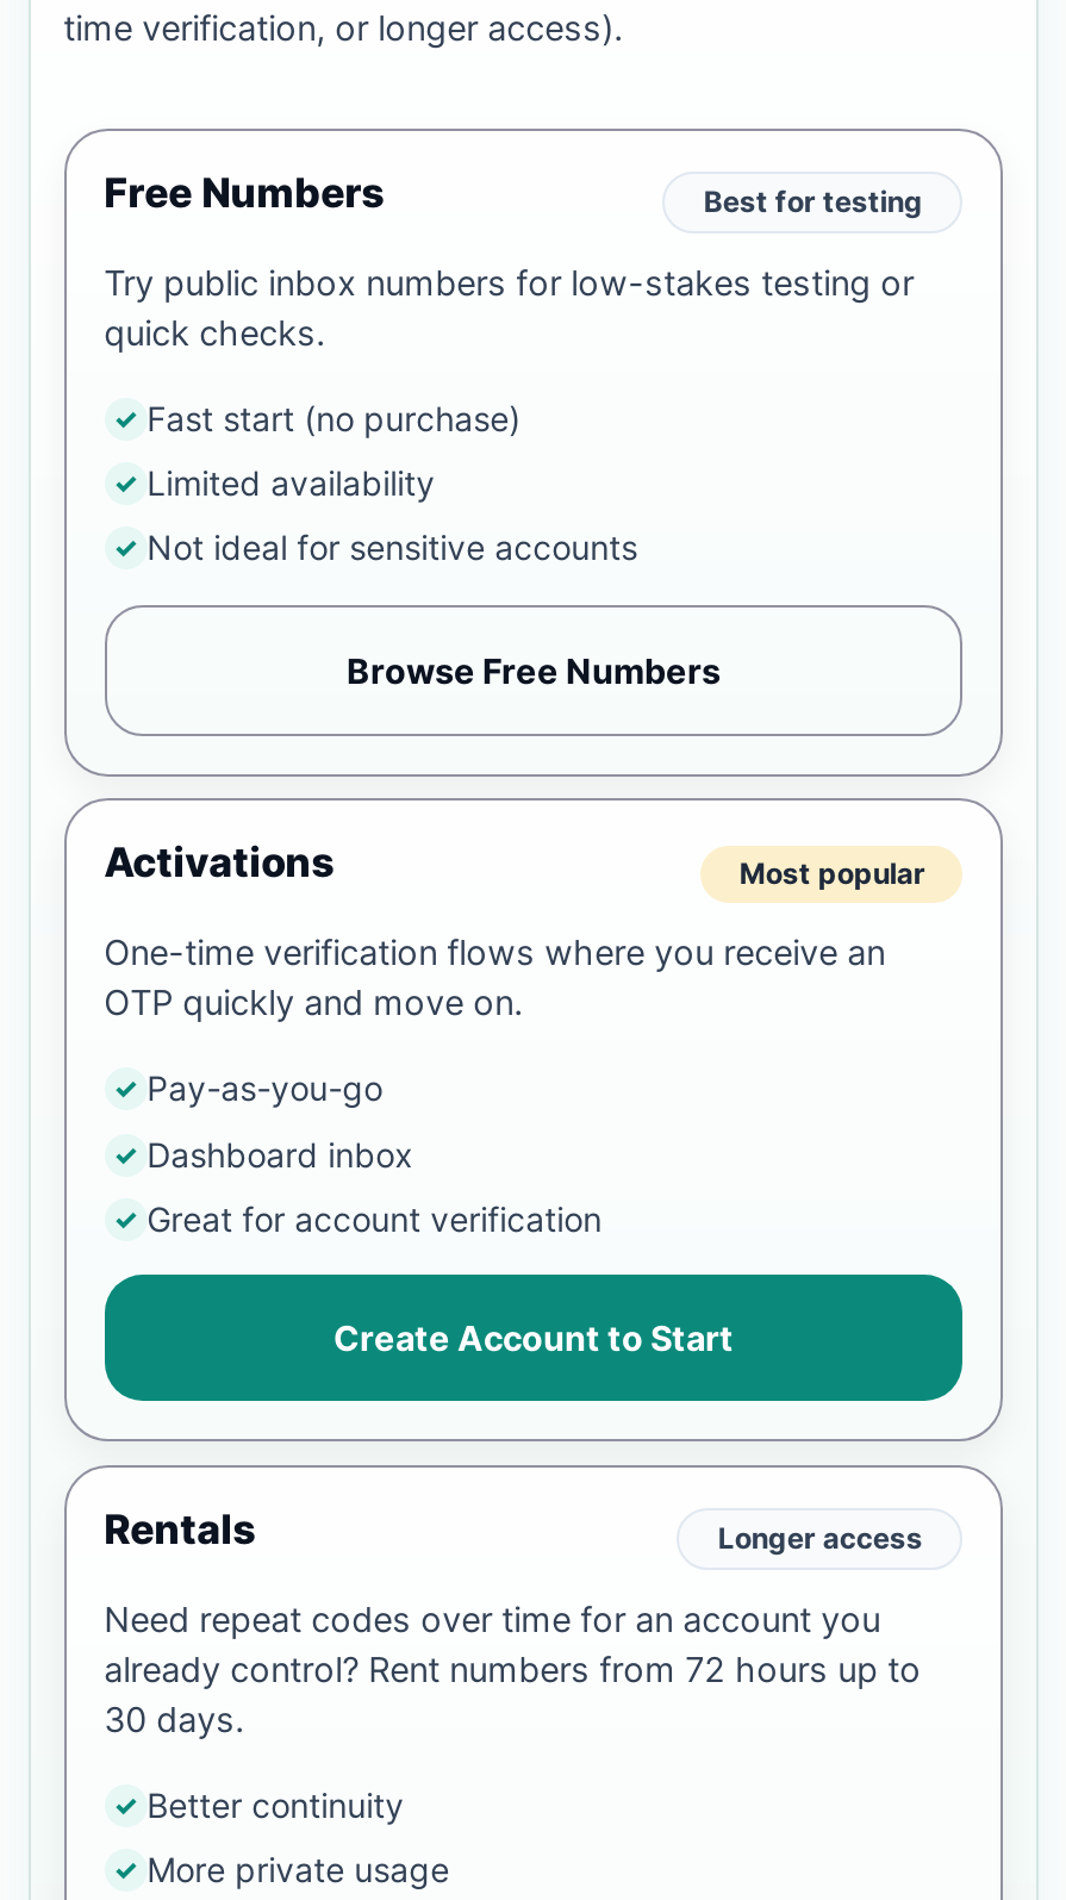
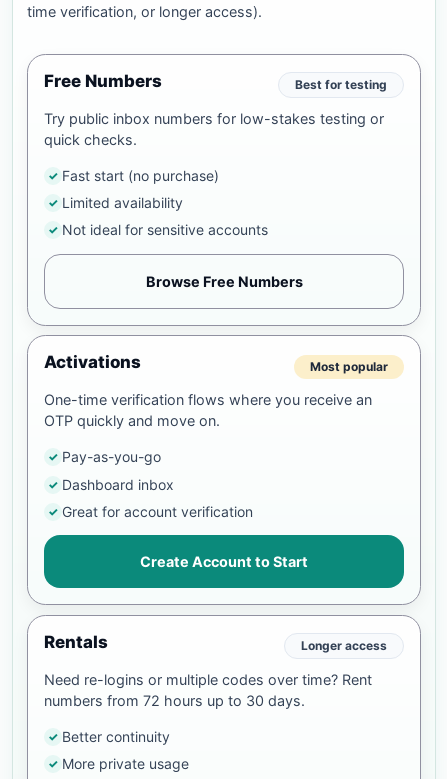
[104,1598,921,1739] Need repeat codes over time for an account you | already control? Rent numbers from 72 hours up to | 30 days. -> [44,671,372,709] Need re-logins or multiple codes over time? Rent | numbers from 72 hours up to 30 days.

